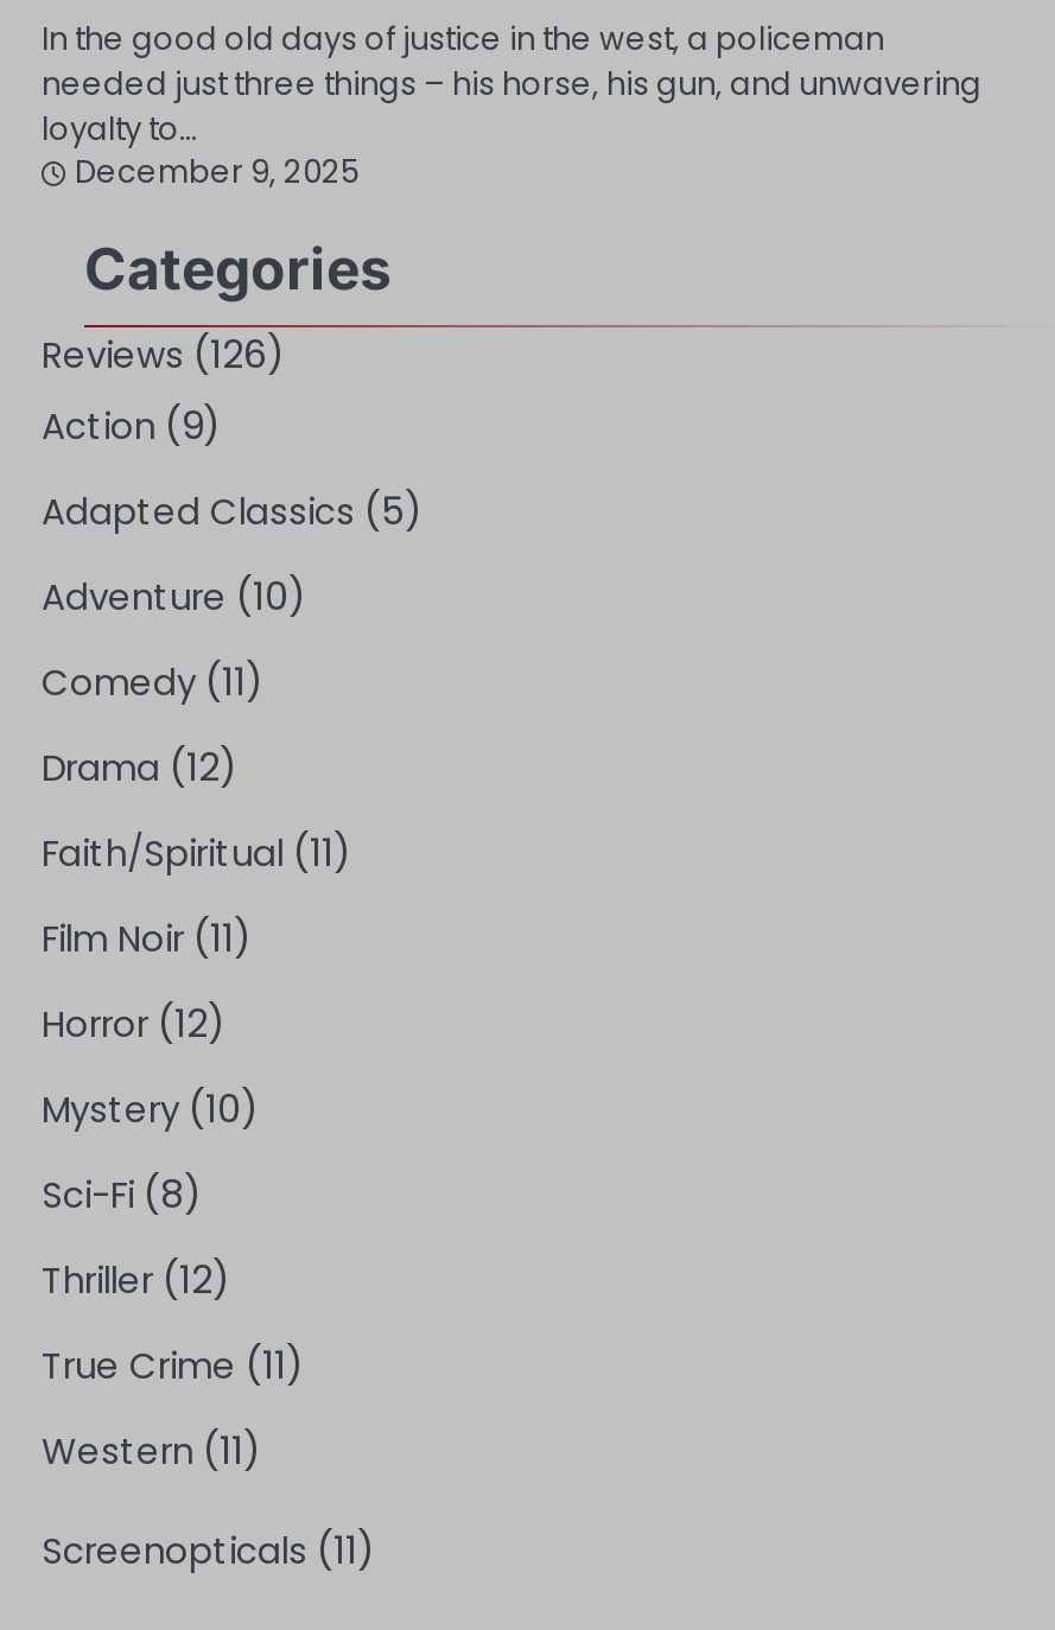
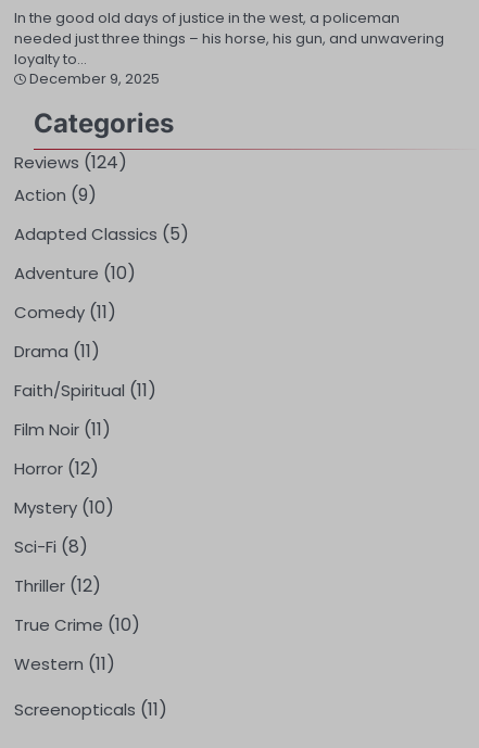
[42,327,286,382] Reviews(126) -> [14,150,127,175] Reviews(124)
[42,740,239,795] Drama (12) -> [14,339,100,364] Drama (11)
[42,1338,305,1393] True Crime (11) -> [14,612,140,637] True Crime (10)

